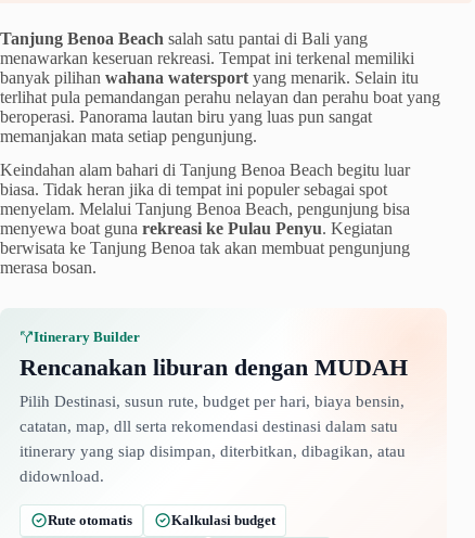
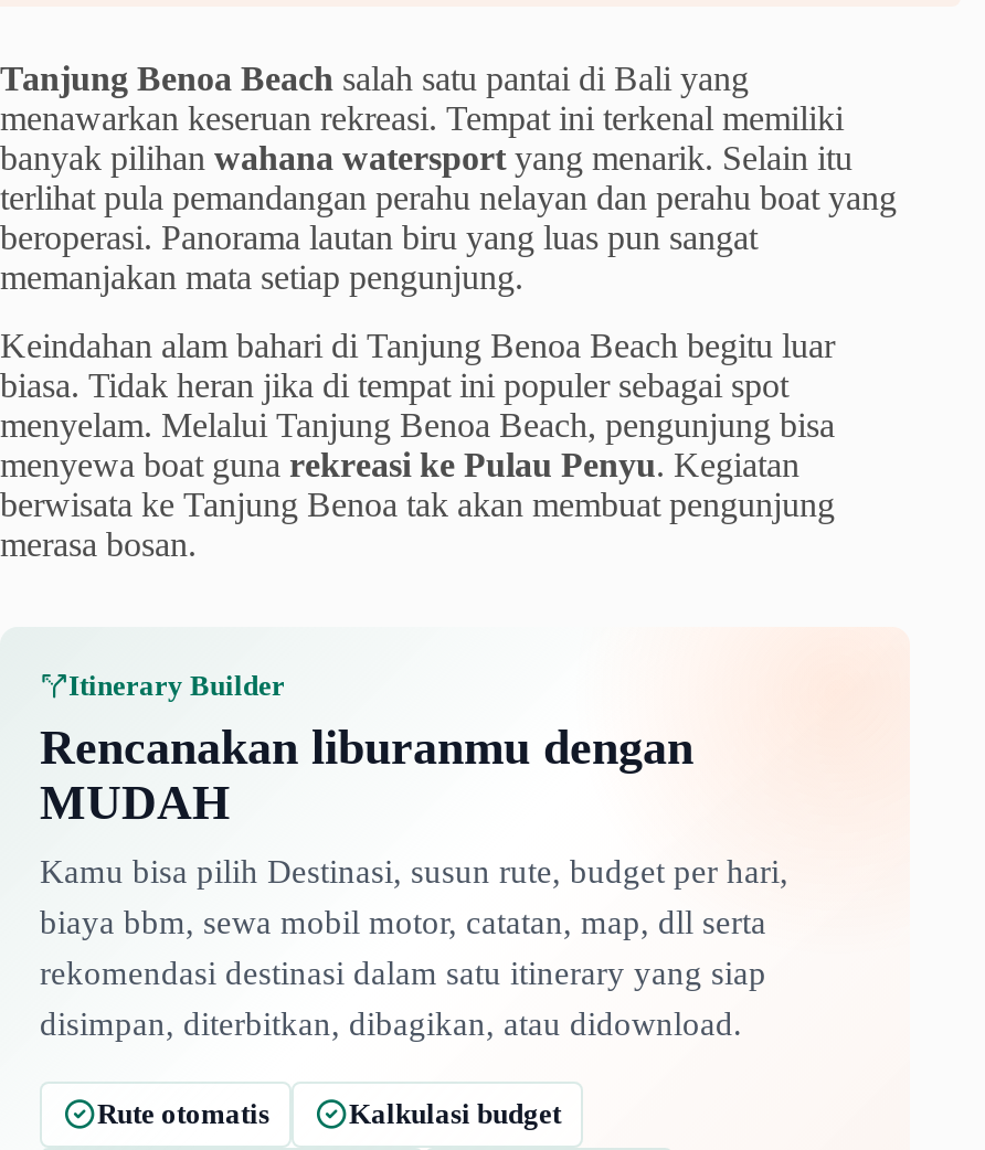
[20,353,408,485] Rencanakan liburan dengan MUDAH | Pilih Destinasi, susun rute, budget per hari, biaya bensin, | catatan, map, dll serta rekomendasi destinasi dalam satu | itinerary yang siap disimpan, diterbitkan, dibagikan, atau | didownload. -> [40,719,788,1042] Rencanakan liburanmu dengan | MUDAH | Kamu bisa pilih Destinasi, susun rute, budget per hari, | biaya bbm, sewa mobil motor, catatan, map, dll serta | rekomendasi destinasi dalam satu itinerary yang siap | disimpan, diterbitkan, dibagikan, atau didownload.

